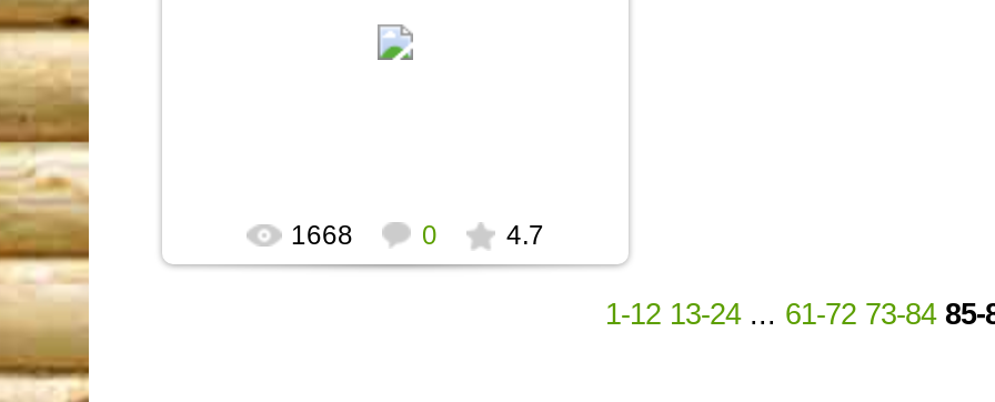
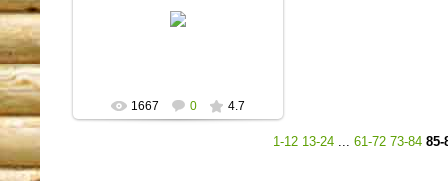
[291,221,353,252] 1668 -> [131,99,159,113] 1667

